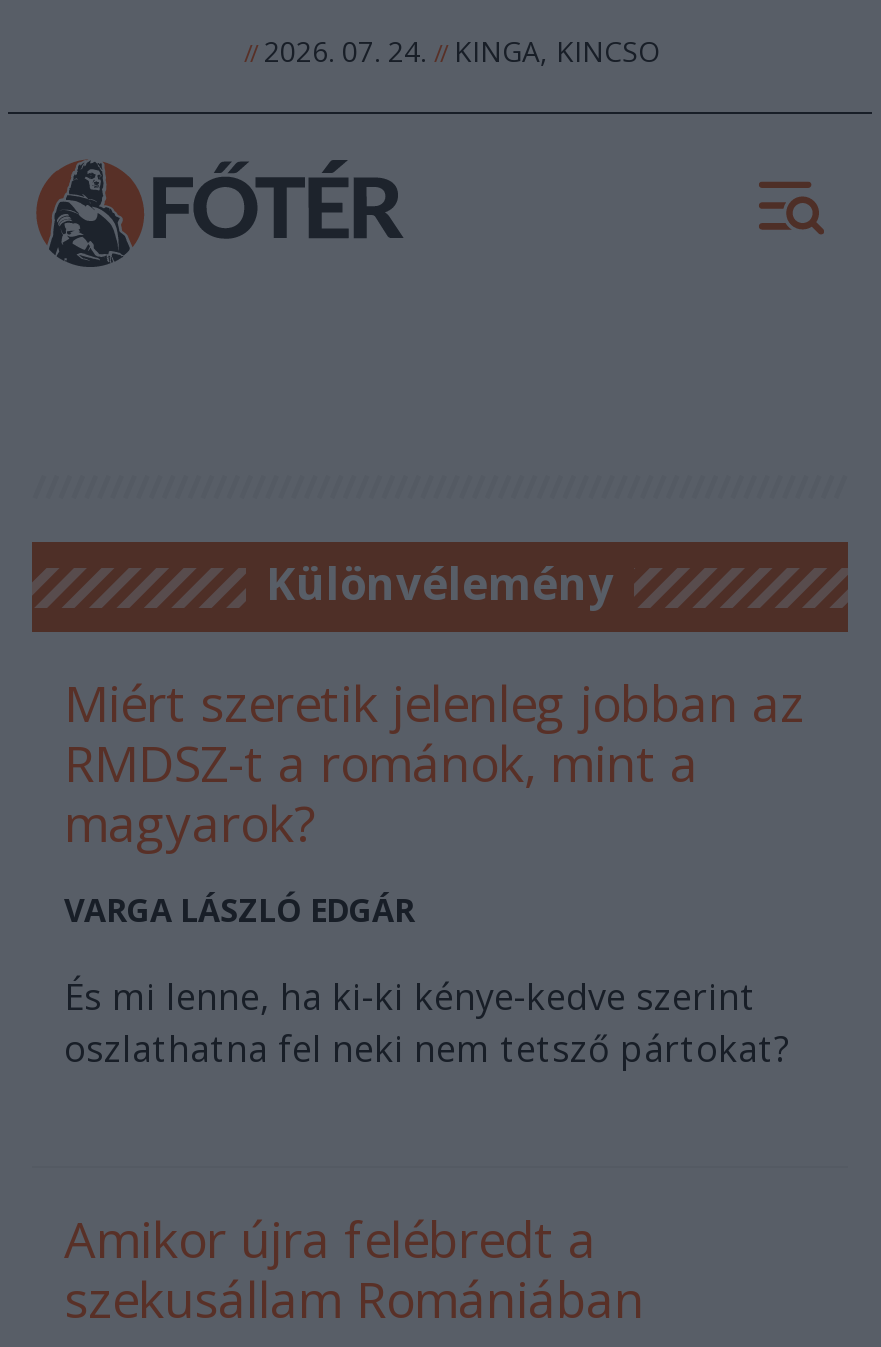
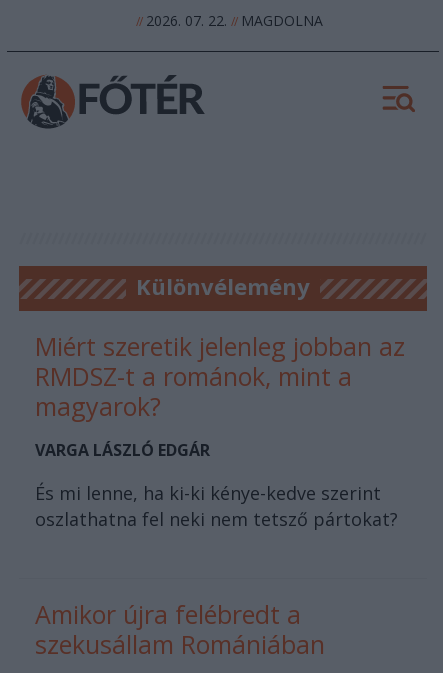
[244,32,660,70] // 2026. 07. 24. // KINGA, KINCSO -> [135,11,322,30] // 2026. 07. 22. // MAGDOLNA

